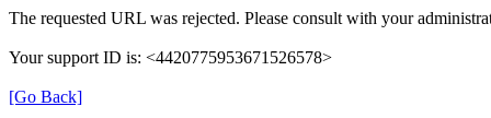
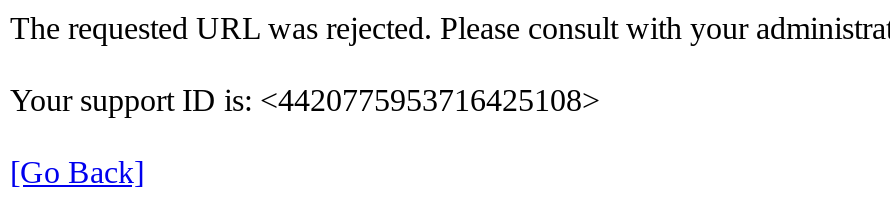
[9,48,332,67] Your support ID is: <4420775953671526578> -> [10,83,600,117] Your support ID is: <4420775953716425108>

